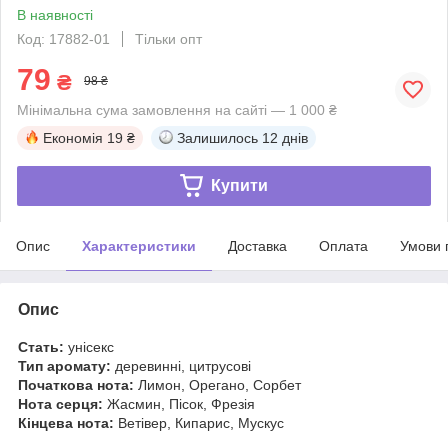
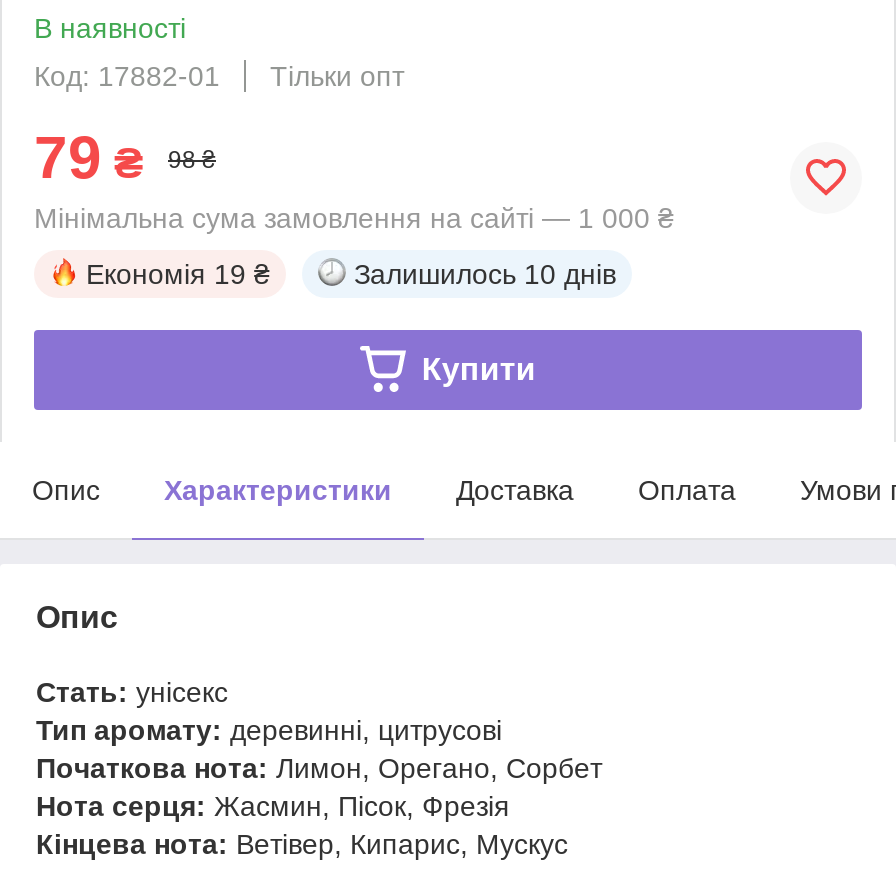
[177,130,308,146] Залишилось 12 днів -> [354,258,616,290] Залишилось 10 днів

